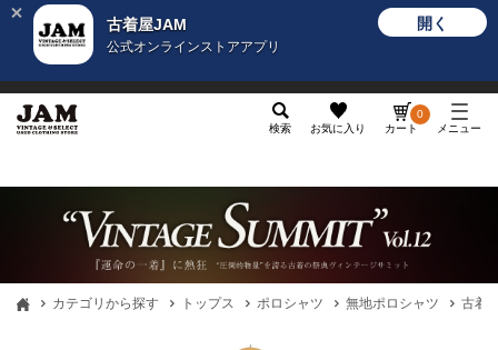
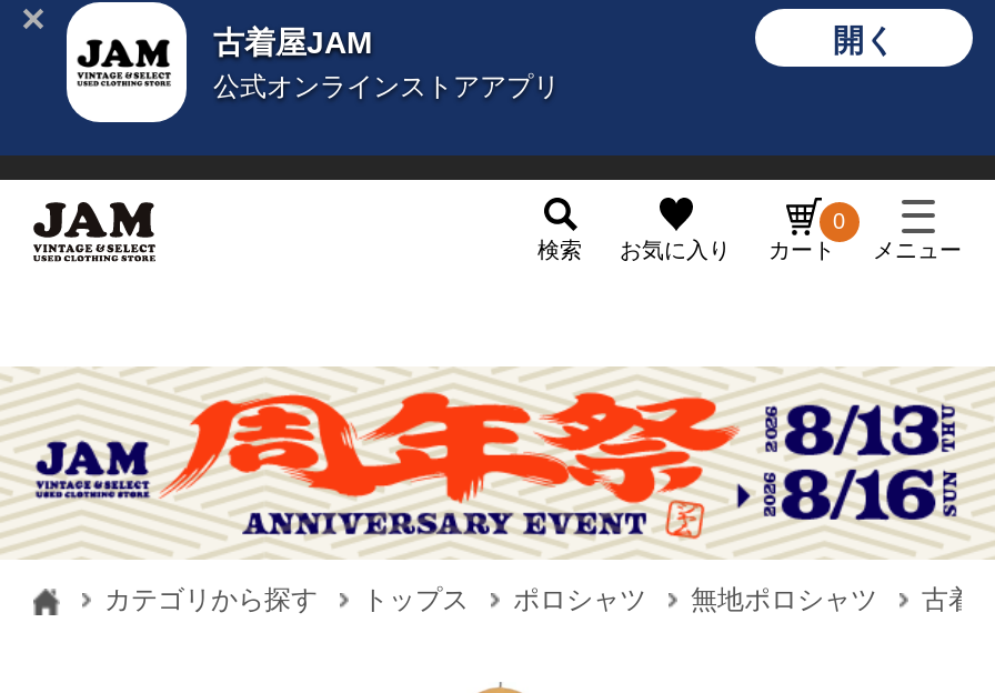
[3,186,495,284] [image] -> [7,366,988,560] [image]

